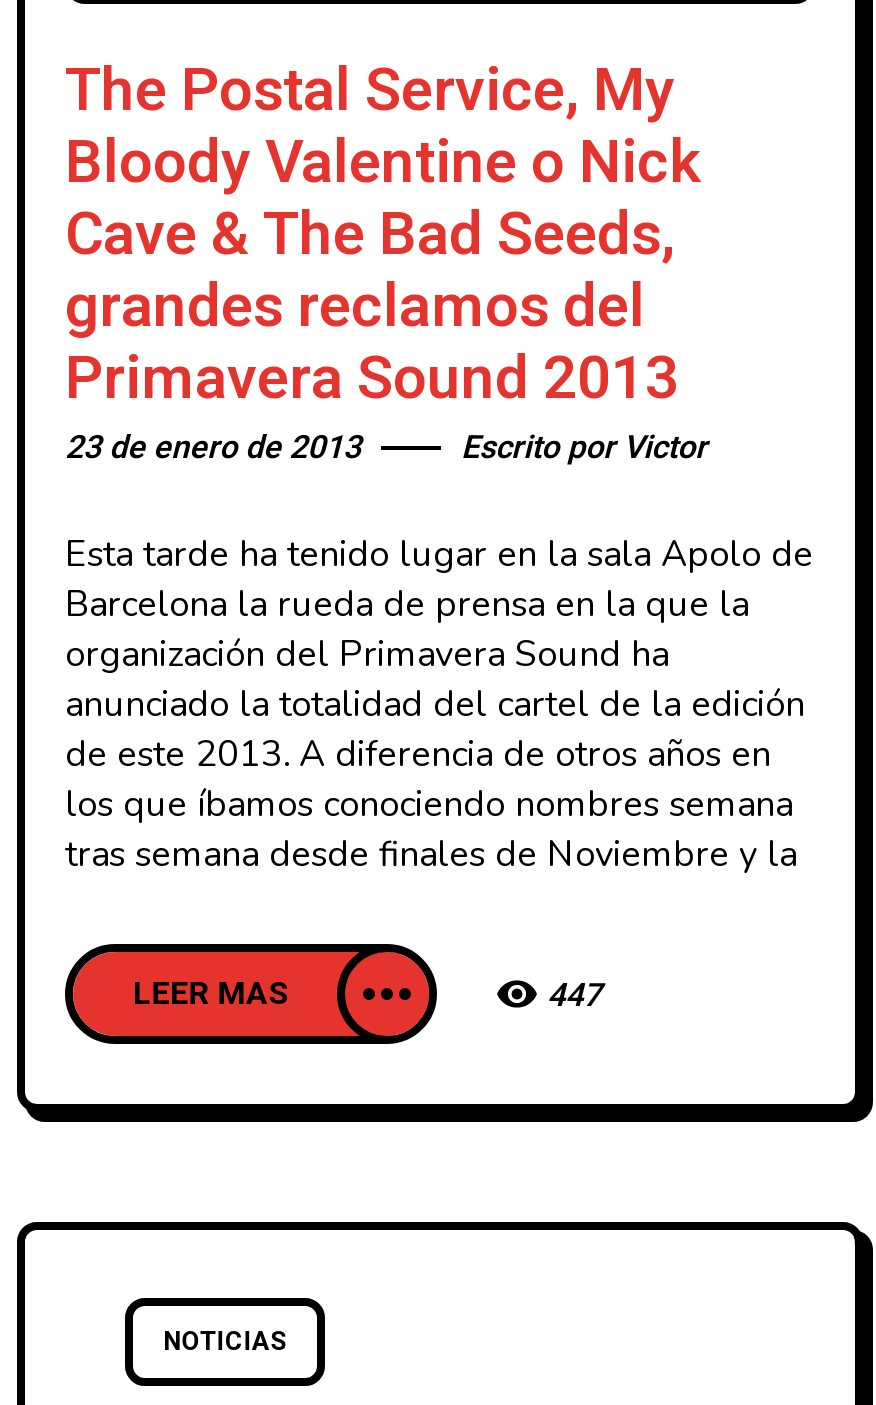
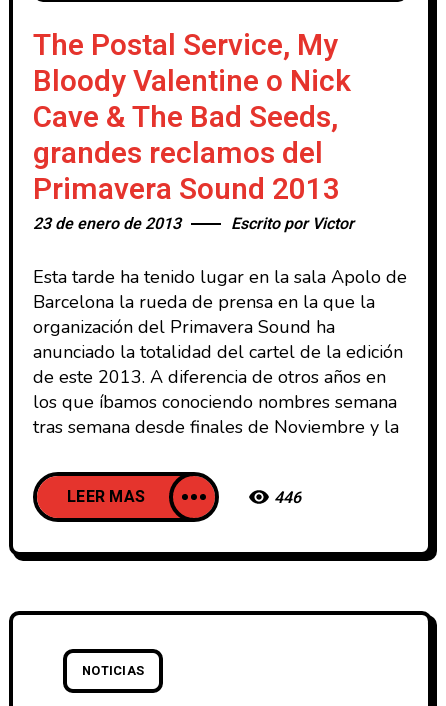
[547,972,601,1020] 447 -> [274,486,301,510] 446

